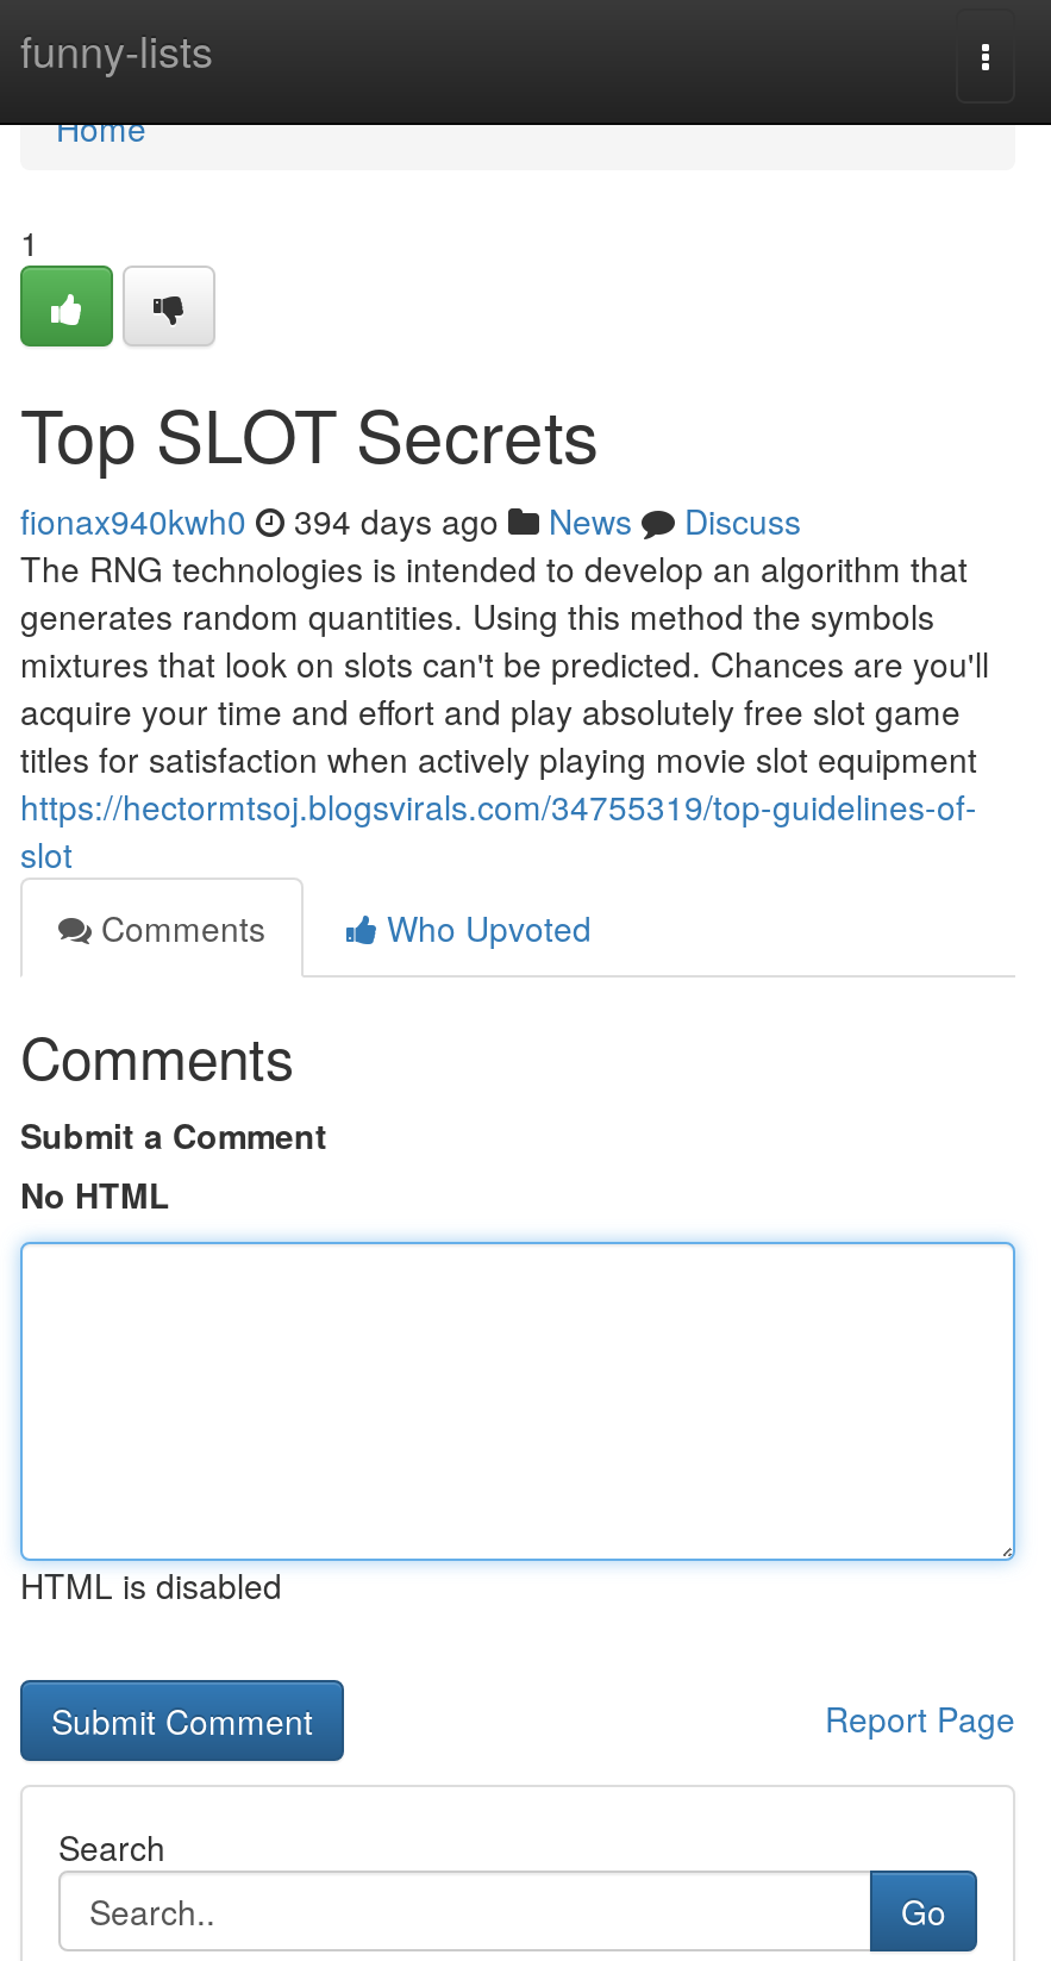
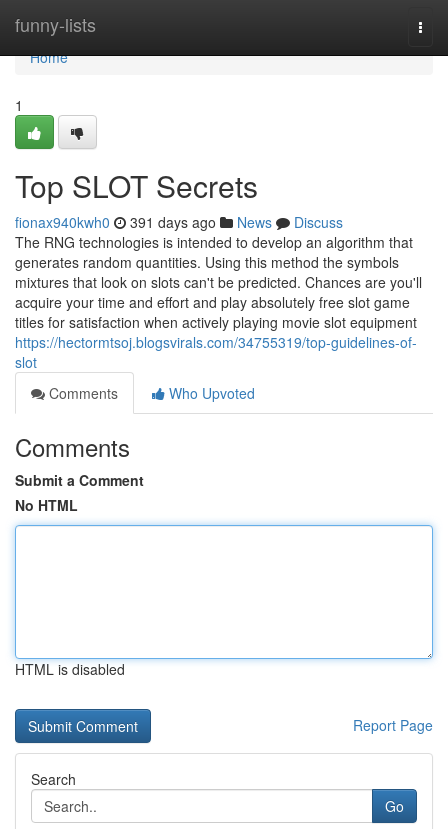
[20,497,801,544] fionax940kwh0 394 days ago News Discuss -> [15,212,343,232] fionax940kwh0 391 days ago News Discuss

